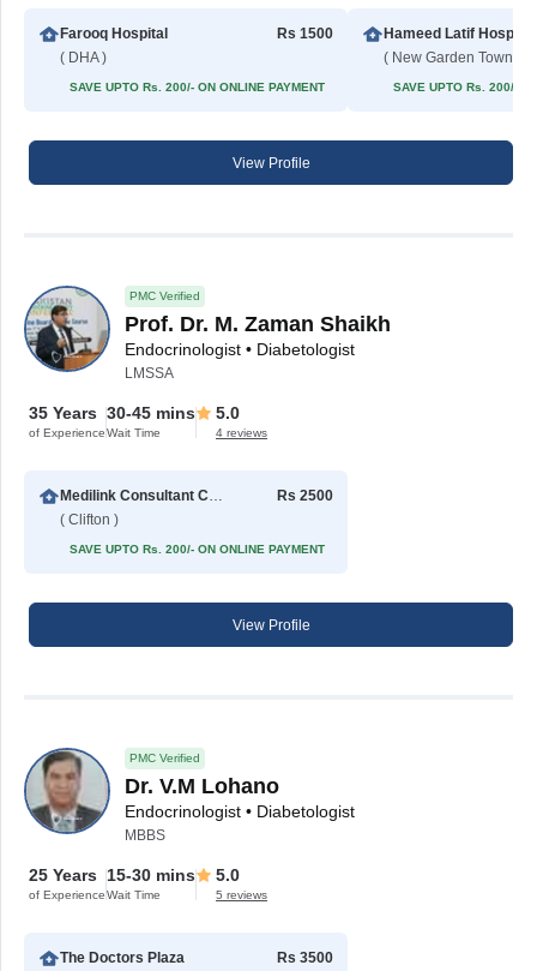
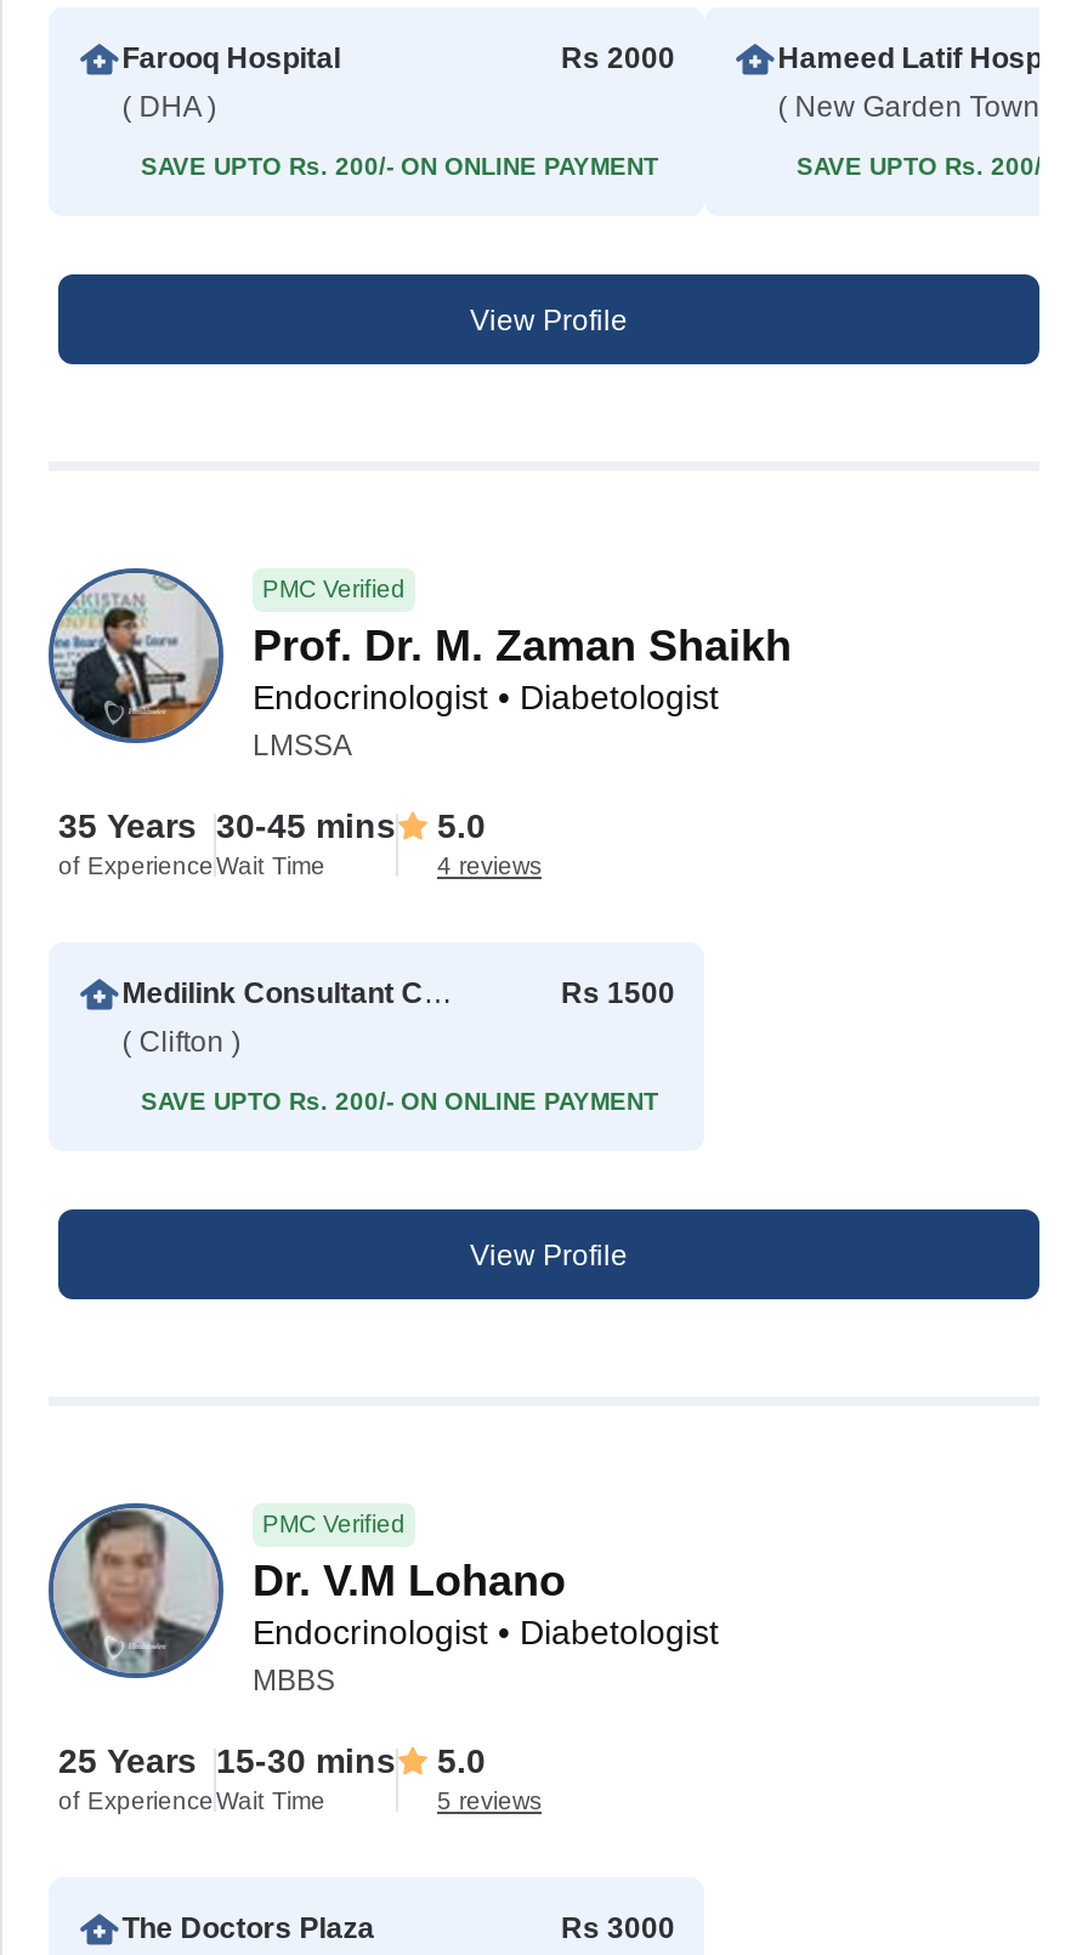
[277,25,333,42] Rs 1500 -> [561,42,675,76] Rs 2000
[277,487,333,504] Rs 2500 -> [561,977,675,1011] Rs 1500
[277,950,333,966] Rs 3500 -> [561,1912,675,1946] Rs 3000

